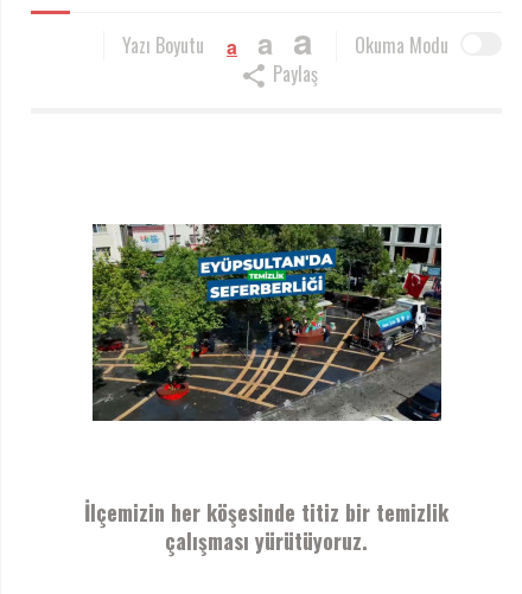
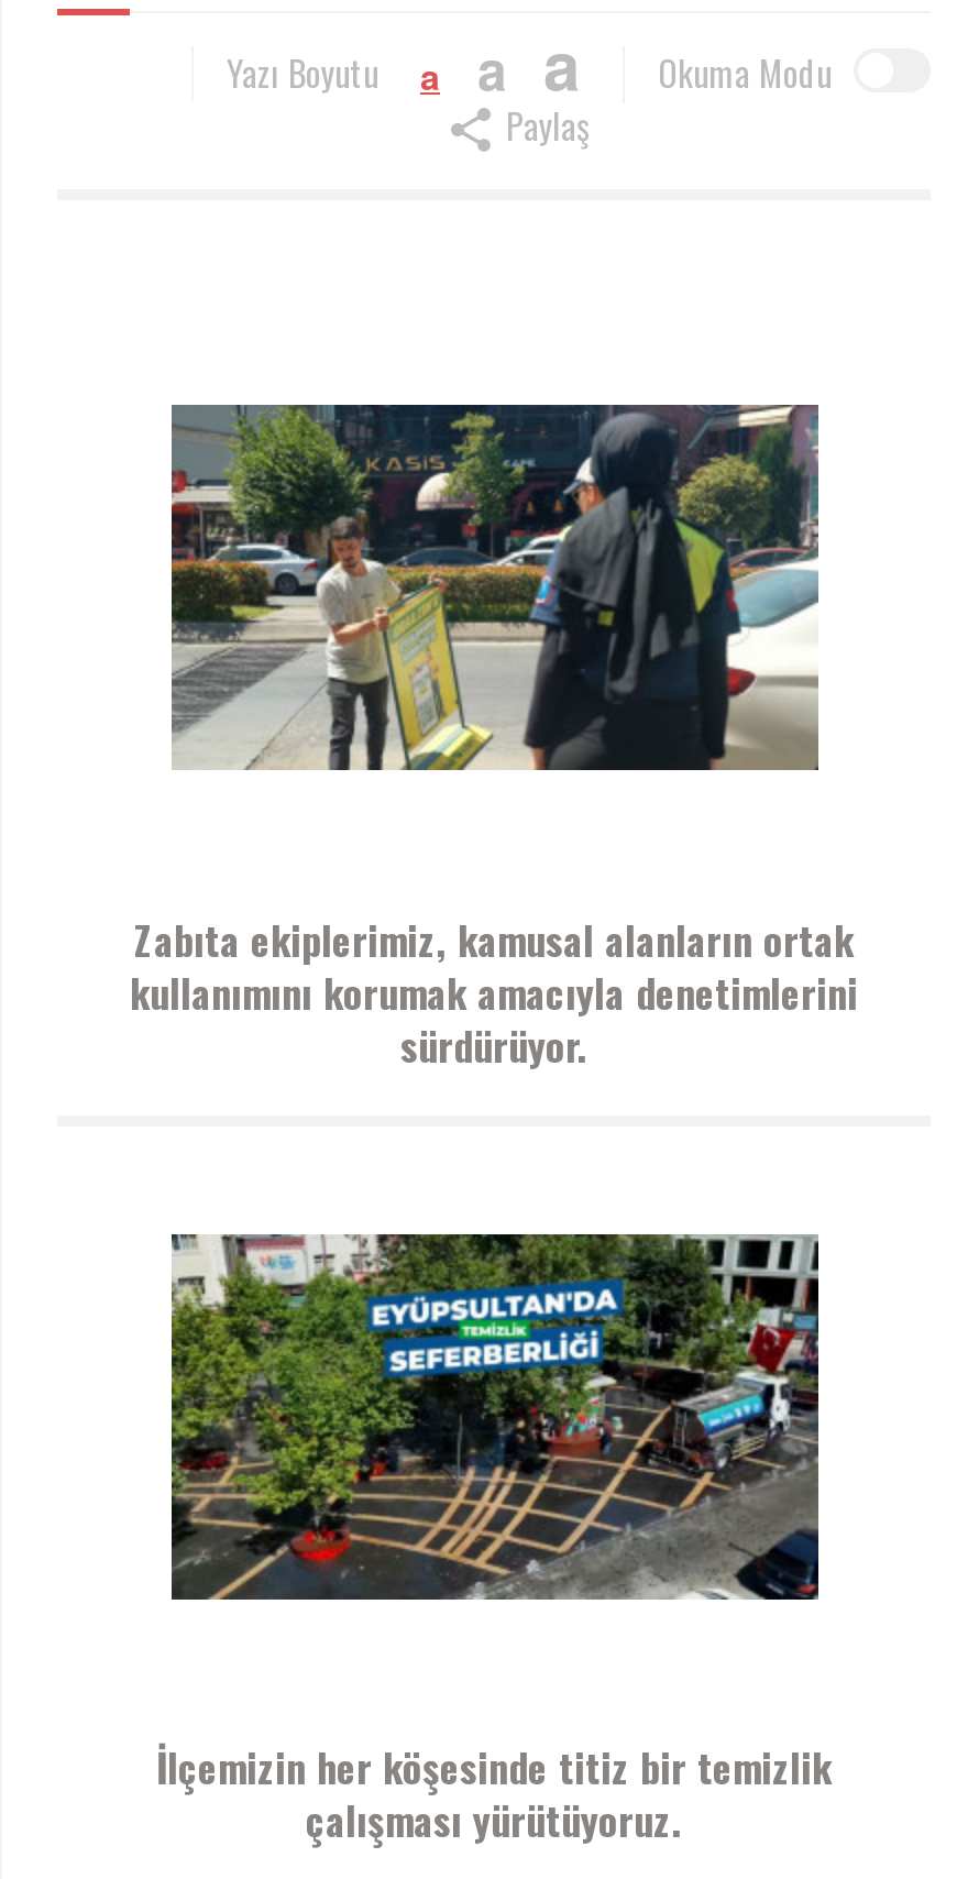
none -> [130,910,858,1073] Zabıta ekiplerimiz, kamusal alanların ortak | kullanımını korumak amacıyla denetimlerini | sürdürüyor.
none -> [172,403,821,772] [image]

